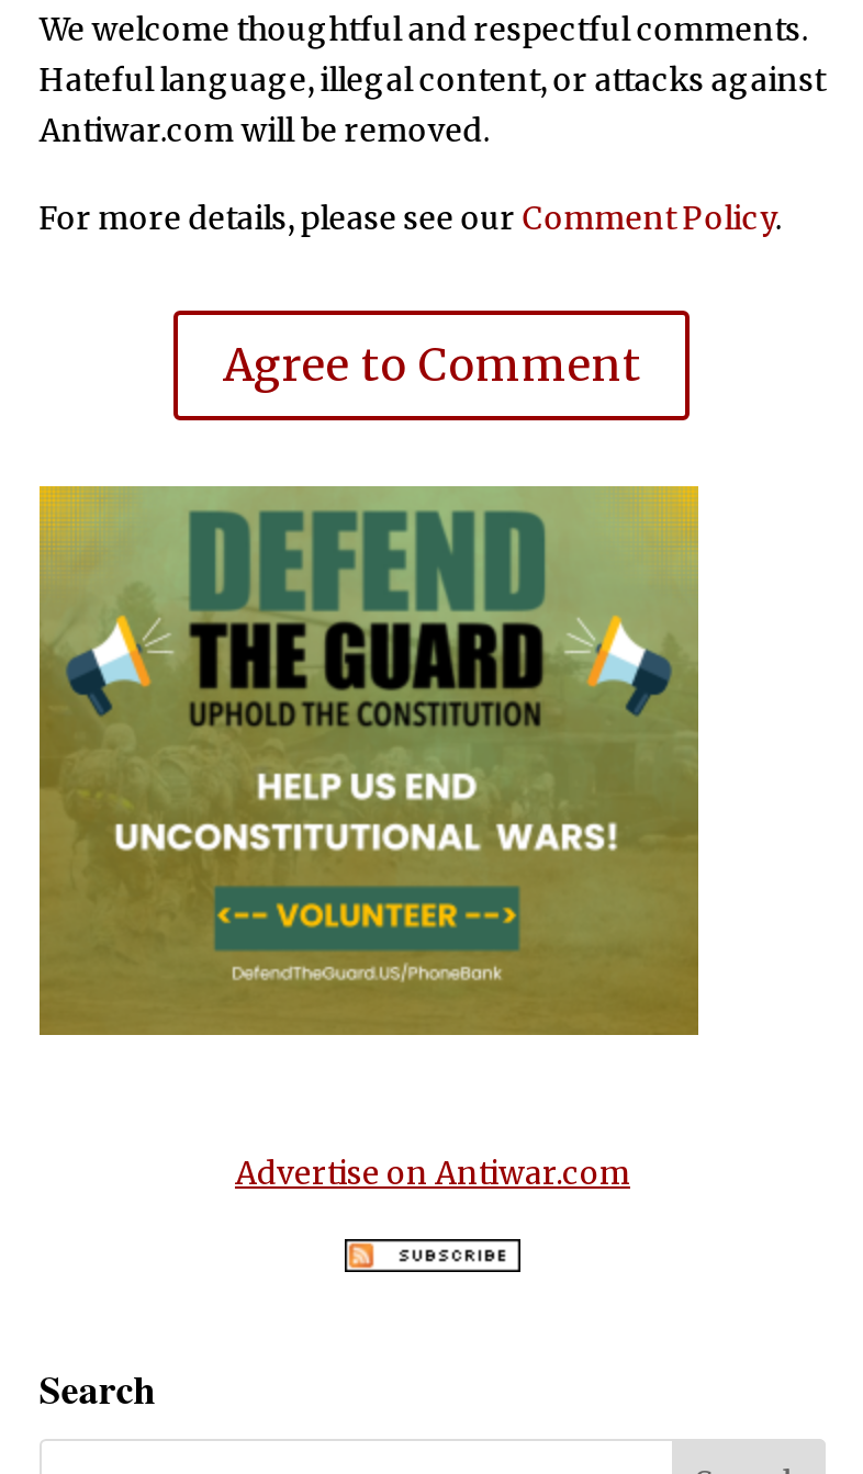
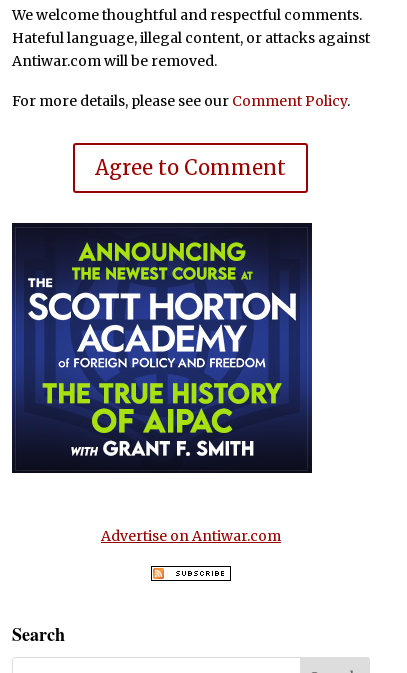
[37,484,701,1037] [image] -> [11,222,313,474] [image]

